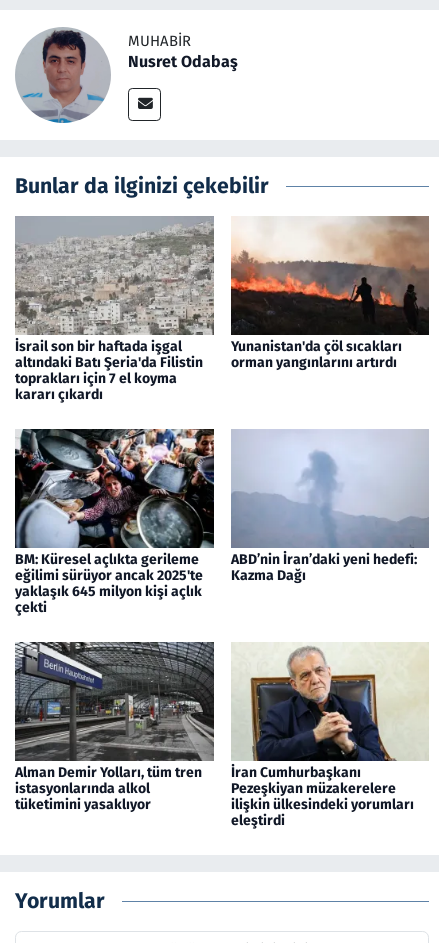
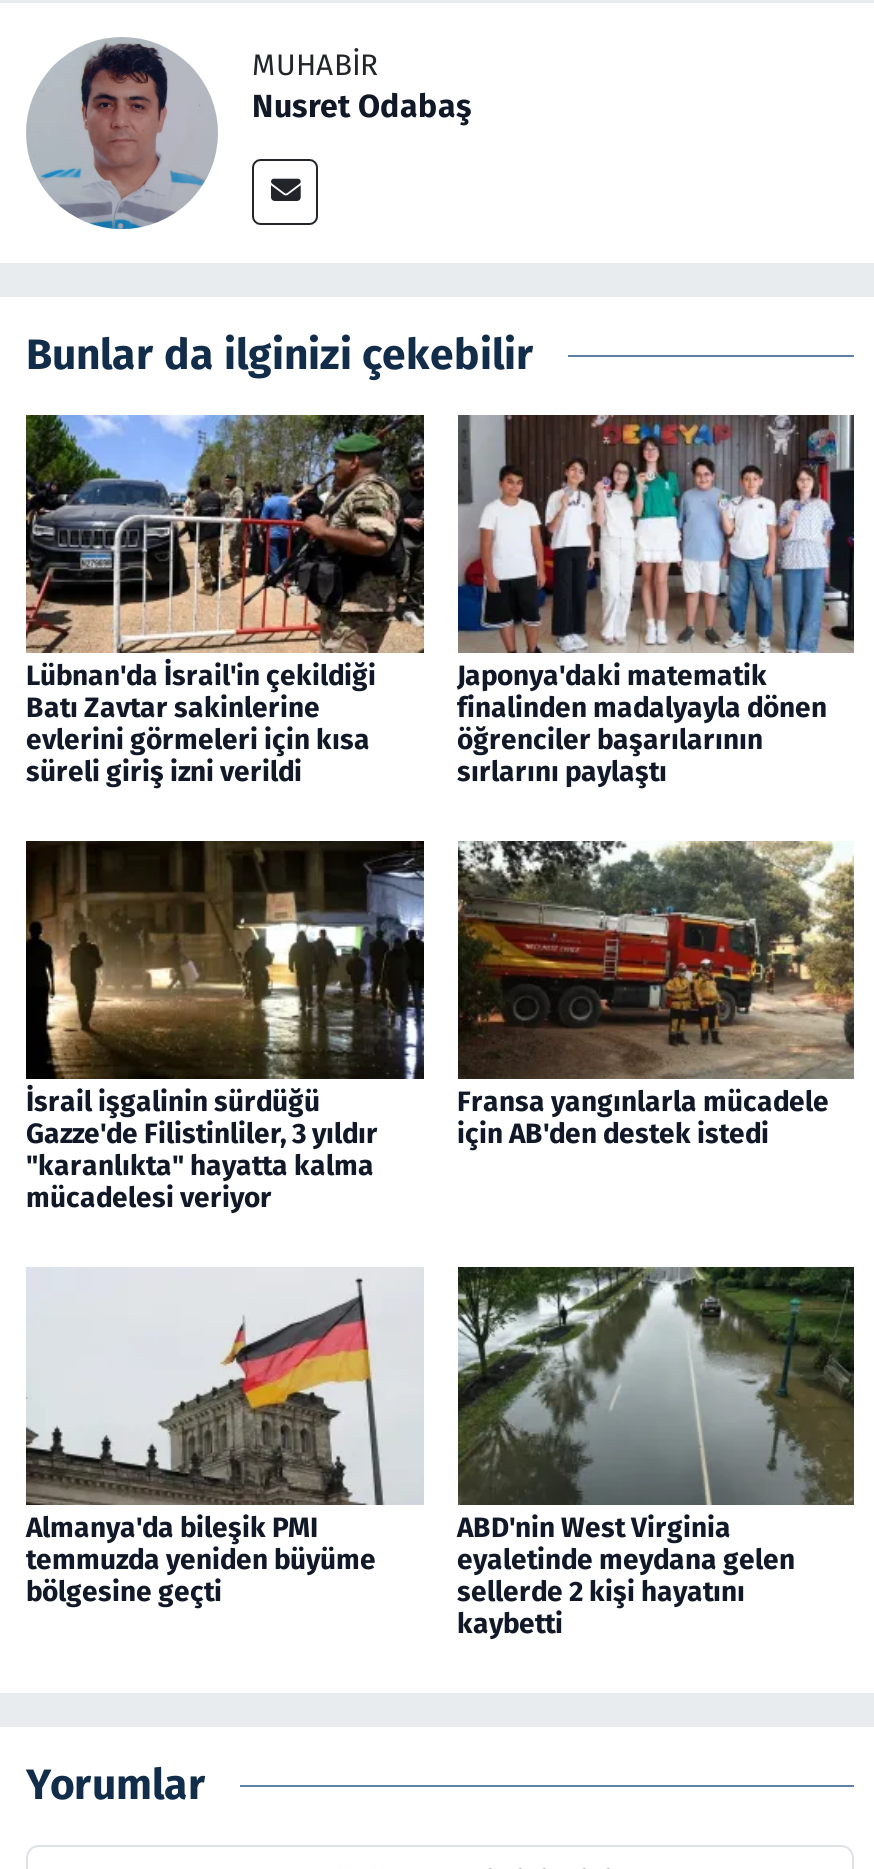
[15,216,215,403] [image] | İsrail son bir haftada işgal | altındaki Batı Şeria'da Filistin | toprakları için 7 el koyma | kararı çıkardı -> [26,415,424,790] [image] | Lübnan'da İsrail'in çekildiği | Batı Zavtar sakinlerine | evlerini görmeleri için kısa | süreli giriş izni verildi
[230,216,430,371] [image] | Yunanistan'da çöl sıcakları | orman yangınlarını artırdı -> [456,413,856,790] [image] | Japonya'daki matematik | finalinden madalyayla dönen | öğrenciler başarılarının | sırlarını paylaştı
[14,428,215,616] [image] | BM: Küresel açlıkta gerileme | eğilimi sürüyor ancak 2025'te | yaklaşık 645 milyon kişi açlık | çekti -> [24,839,426,1216] [image] | İsrail işgalinin sürdüğü | Gazze'de Filistinliler, 3 yıldır | "karanlıkta" hayatta kalma | mücadelesi veriyor
[230,429,429,584] [image] | ABD’nin İran’daki yeni hedefi: | Kazma Dağı -> [456,839,856,1152] [image] | Fransa yangınlarla mücadele | için AB'den destek istedi
[14,641,215,813] [image] | Alman Demir Yolları, tüm tren | istasyonlarında alkol | tüketimini yasaklıyor -> [26,1267,424,1609] [image] | Almanya'da bileşik PMI | temmuzda yeniden büyüme | bölgesine geçti
[230,642,429,829] [image] | İran Cumhurbaşkanı | Pezeşkiyan müzakerelere | ilişkin ülkesindeki yorumları | eleştirdi -> [456,1265,856,1641] [image] | ABD'nin West Virginia | eyaletinde meydana gelen | sellerde 2 kişi hayatını | kaybetti

